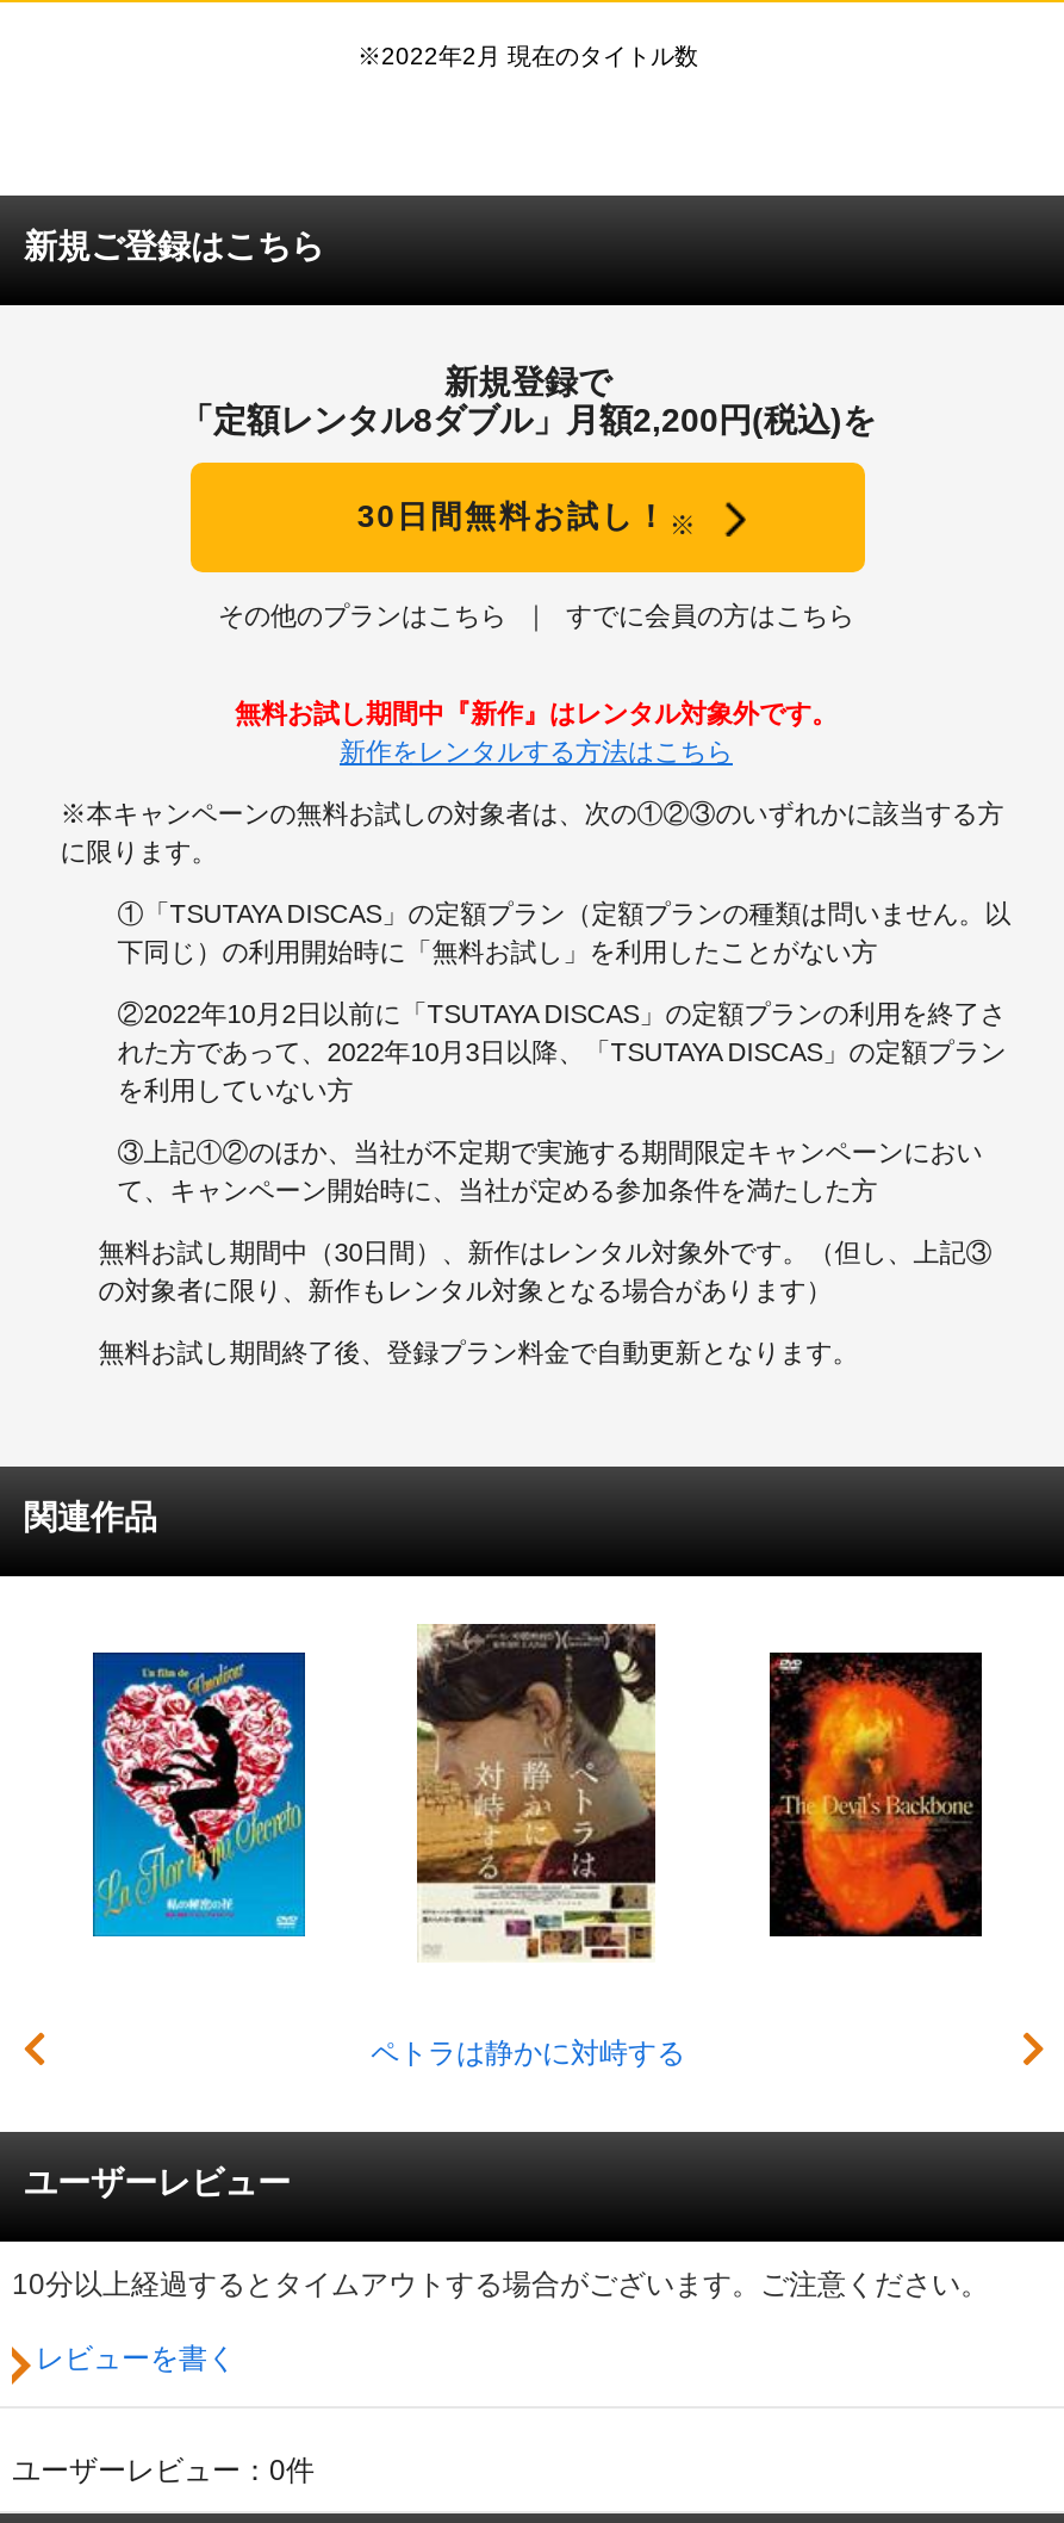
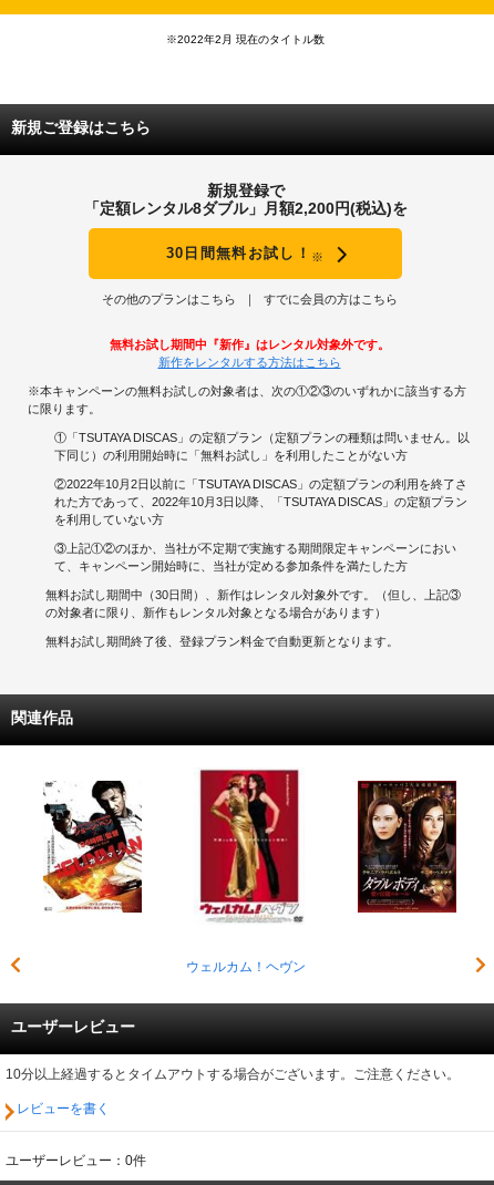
[371,1622,685,2069] [image] | ペトラは静かに対峙する -> [186,767,305,974] [image] | ウェルカム！ヘヴン
[91,1650,307,1939] [image] -> [42,780,143,914] [image]
[767,1653,984,1939] [image] -> [357,781,457,914] [image]

